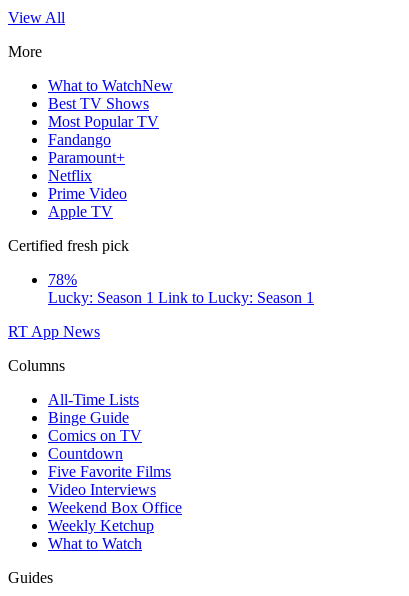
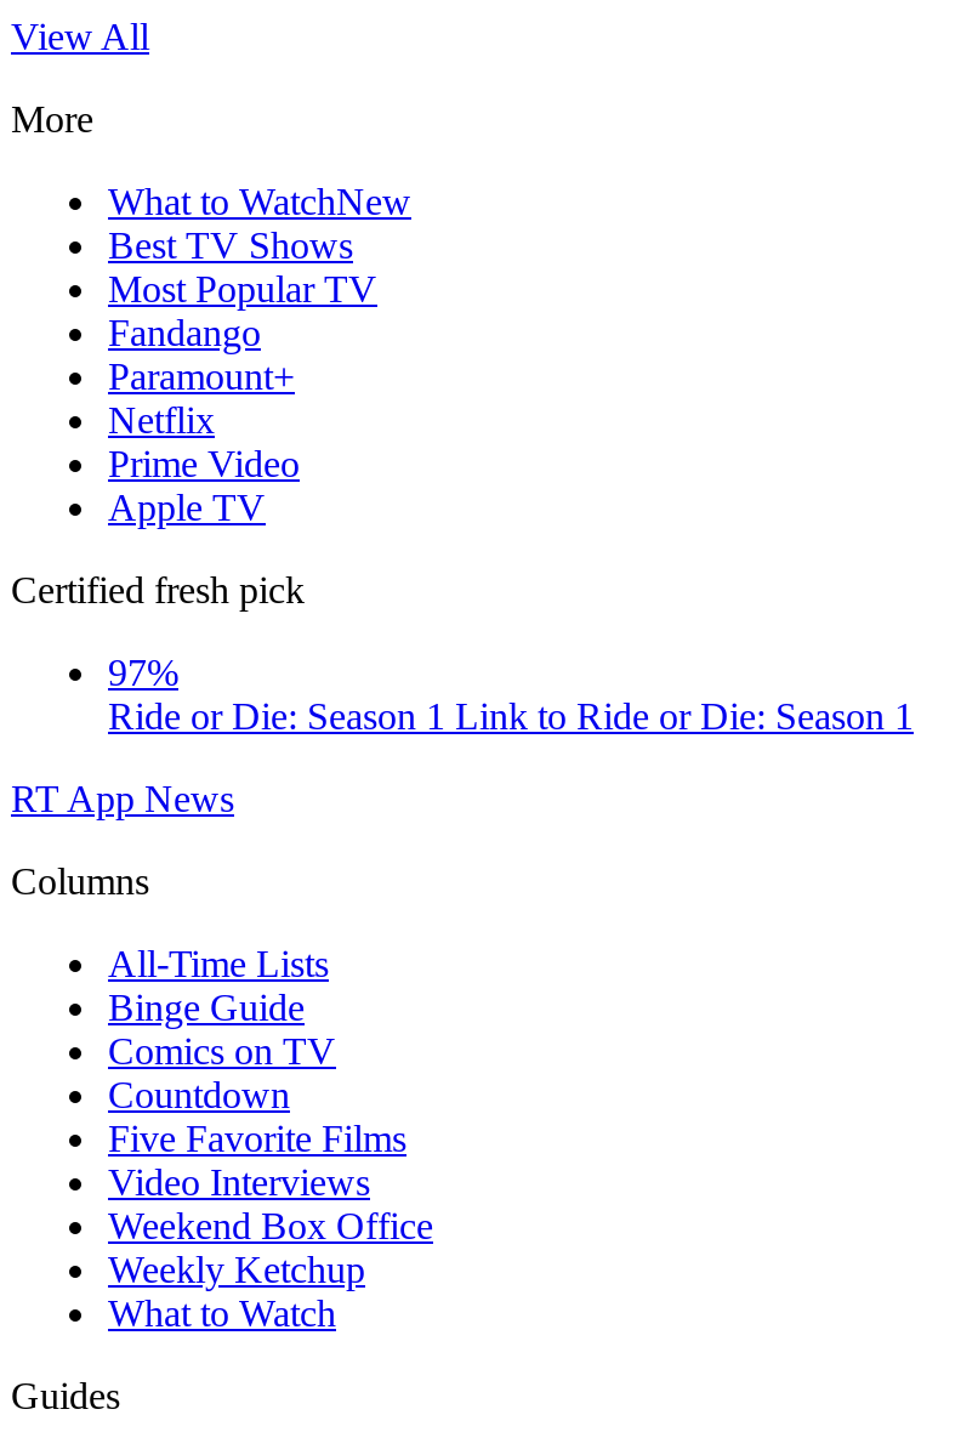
[48,271,314,306] 78% | Lucky: Season 1 Link to Lucky: Season 1 -> [108,652,914,737] 97% | Ride or Die: Season 1 Link to Ride or Die: Season 1

